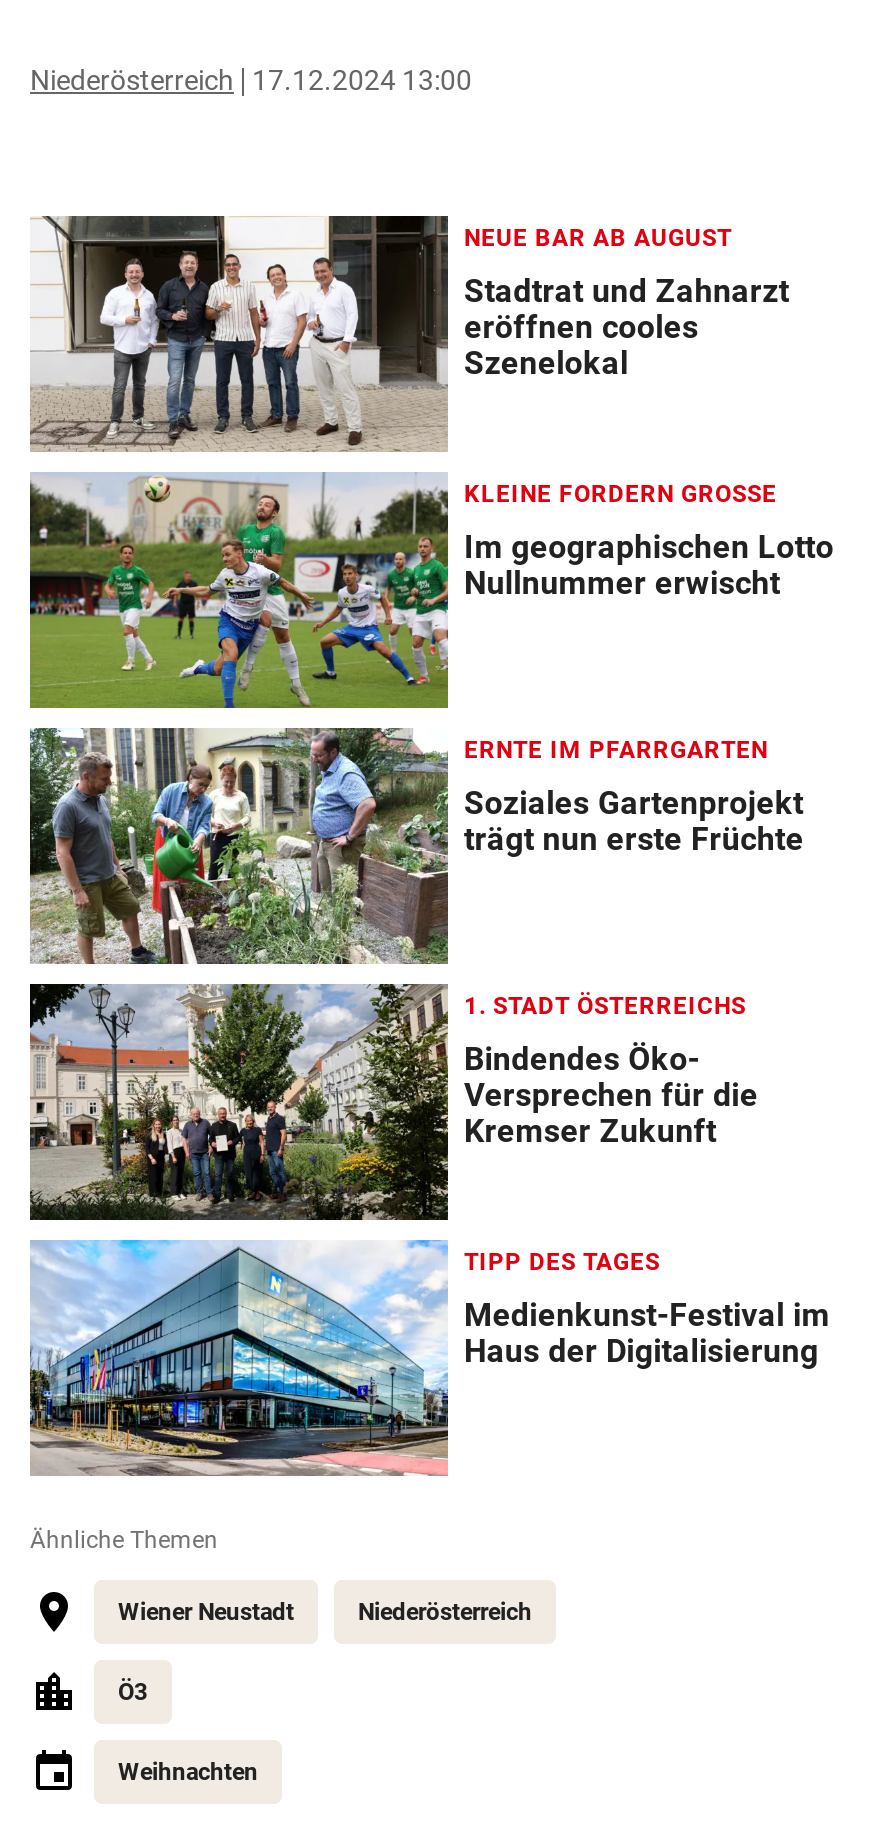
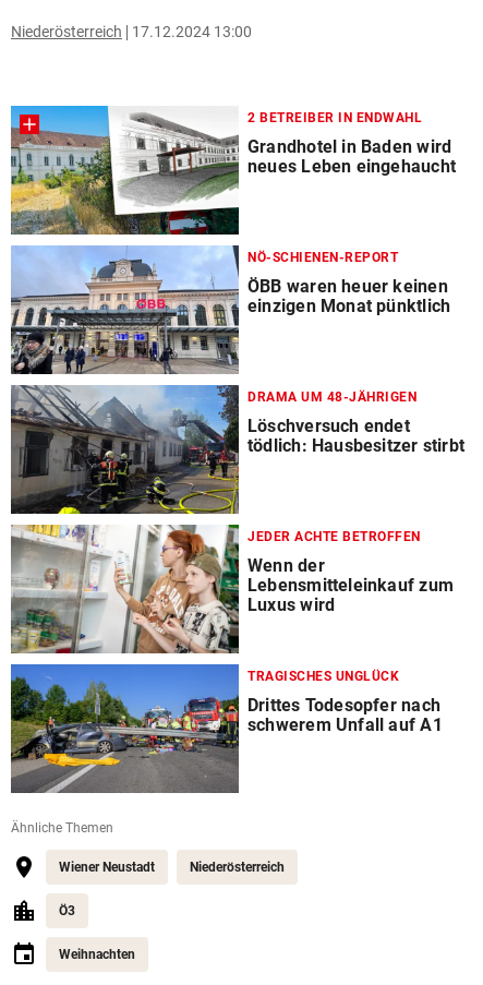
[30,214,732,452] [image] | NEUE BAR AB AUGUST -> [10,105,422,236] [image] | 2 BETREIBER IN ENDWAHL
[464,272,789,382] Stadtrat und Zahnarzt | eröffnen cooles | Szenelokal -> [247,136,456,177] Grandhotel in Baden wird | neues Leben eingehaucht
[28,472,762,710] [image] | KLEINE FORDERN GROSSE -> [10,245,398,375] [image] | NÖ-SCHIENEN-REPORT
[464,528,834,602] Im geographischen Lotto | Nullnummer erwischt -> [247,276,451,316] ÖBB waren heuer keinen | einzigen Monat pünktlich
[28,726,768,966] [image] | ERNTE IM PFARRGARTEN -> [10,384,416,515] [image] | DRAMA UM 48-JÄHRIGEN
[464,784,804,858] Soziales Gartenprojekt | trägt nun erste Früchte -> [247,416,465,456] Löschversuch endet | tödlich: Hausbesitzer stirbt
[28,982,746,1222] [image] | 1. STADT ÖSTERREICHS -> [10,524,420,654] [image] | JEDER ACHTE BETROFFEN
[464,1041,758,1151] Bindendes Öko- | Versprechen für die | Kremser Zukunft -> [247,556,454,616] Wenn der | Lebensmitteleinkauf zum | Luxus wird
[30,1240,660,1476] [image] | TIPP DES TAGES -> [10,663,399,794] [image] | TRAGISCHES UNGLÜCK
[464,1297,830,1371] Medienkunst-Festival im | Haus der Digitalisierung -> [247,695,442,736] Drittes Todesopfer nach | schwerem Unfall auf A1

